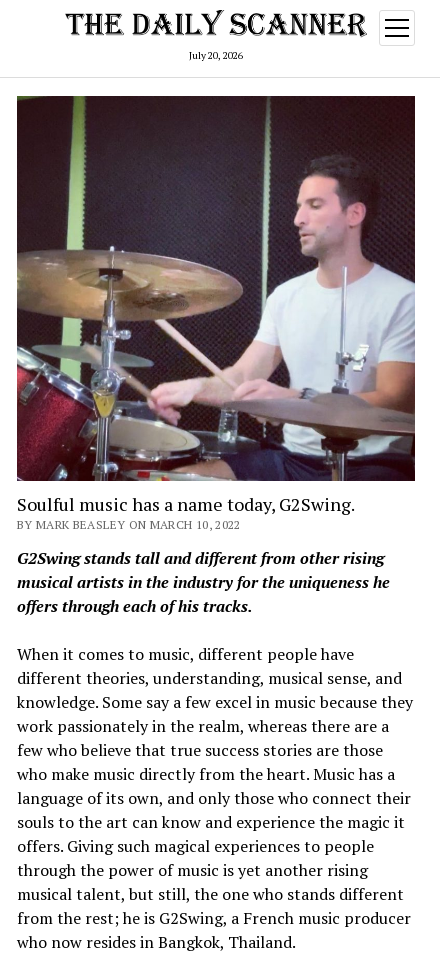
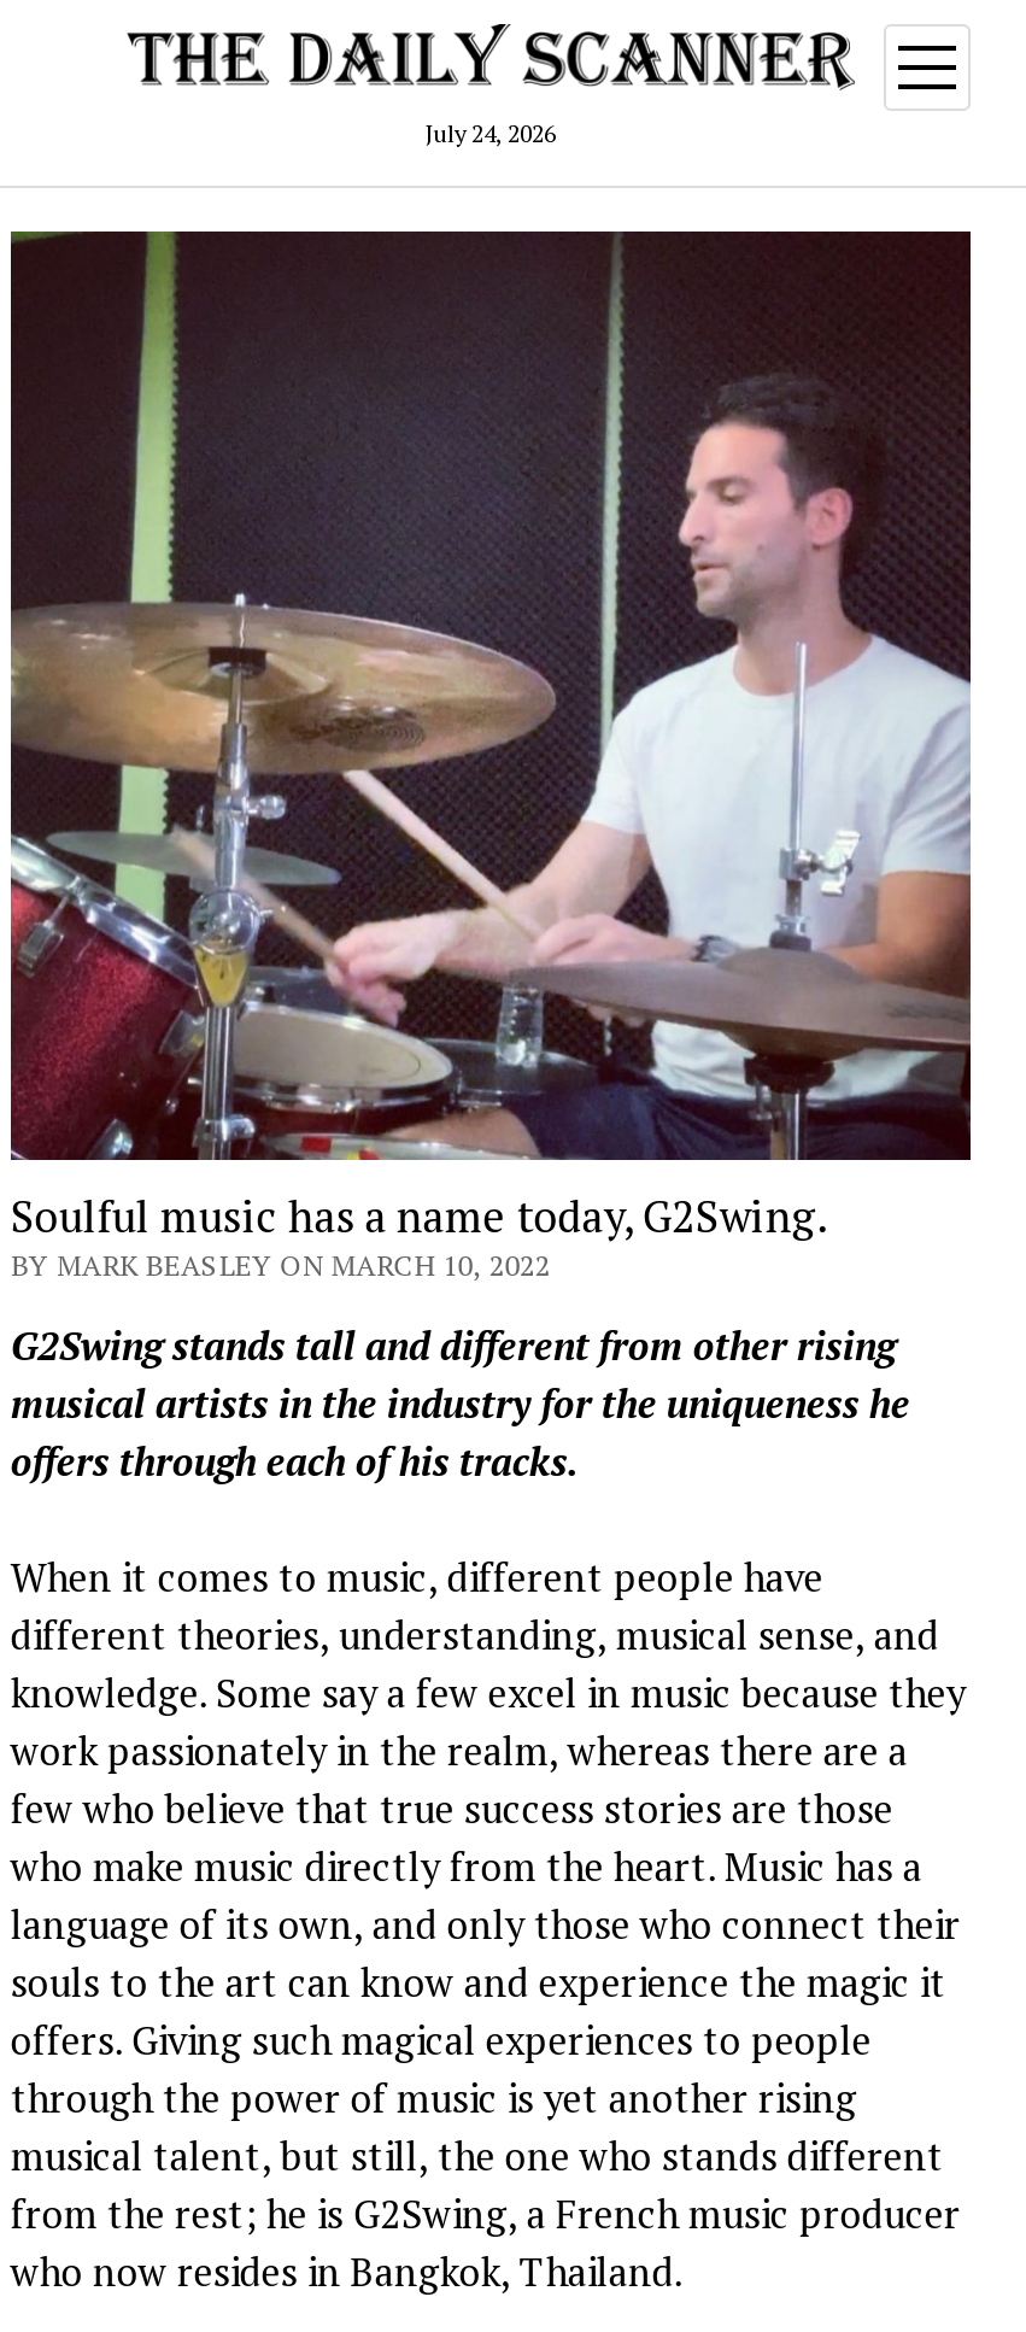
[189,49,243,62] July 20, 2026 -> [426,117,556,149] July 24, 2026

